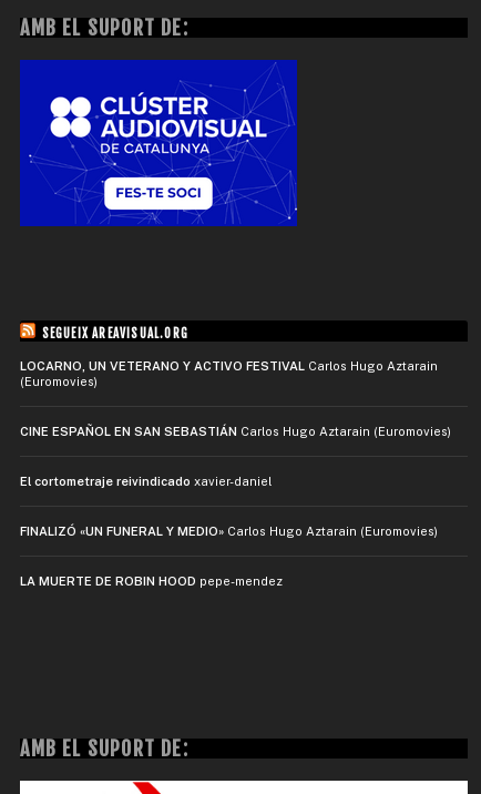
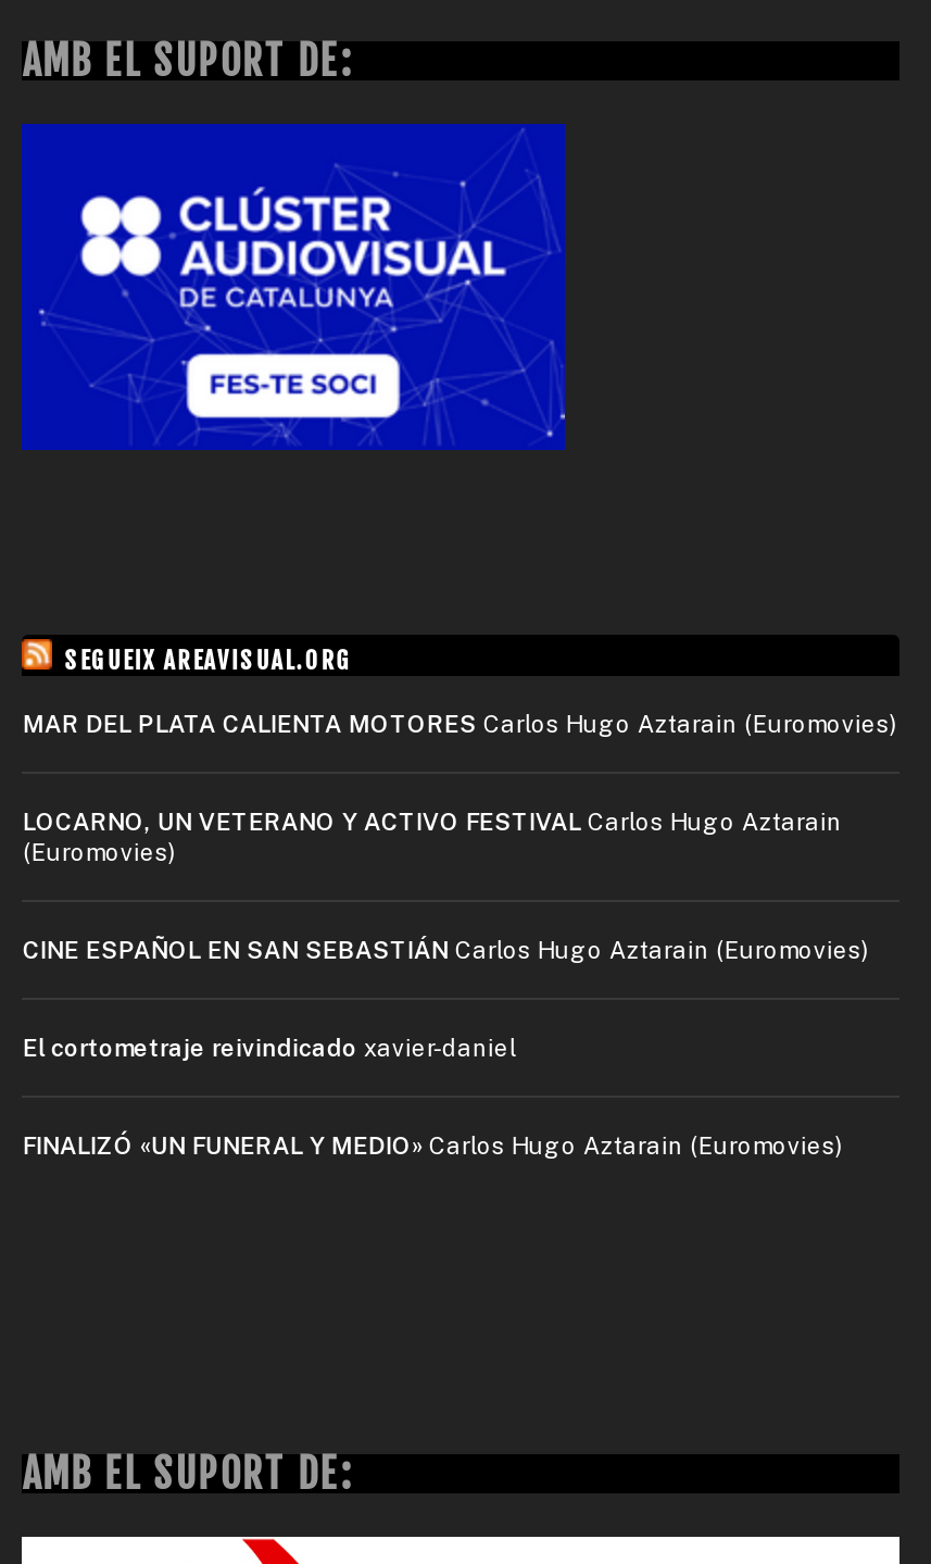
none -> [23,711,896,737] MAR DEL PLATA CALIENTA MOTORES Carlos Hugo Aztarain (Euromovies)
moved [20,359,452,537] -> [23,809,868,1159]: LOCARNO, UN VETERANO Y ACTIVO FESTIVAL Carlos Hugo Aztarain | (Euromovies) | CINE ESPAÑOL EN SAN SEBASTIÁN Carlos Hugo Aztarain (Euromovies) | El cortometraje reivindicado xavier-daniel | FINALIZÓ «UN FUNERAL Y MEDIO» Carlos Hugo Aztarain (Euromovies)
[20,574,283,587] LA MUERTE DE ROBIN HOOD pepe-mendez -> none

